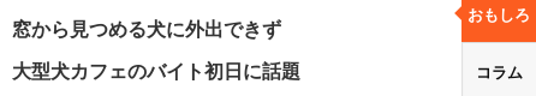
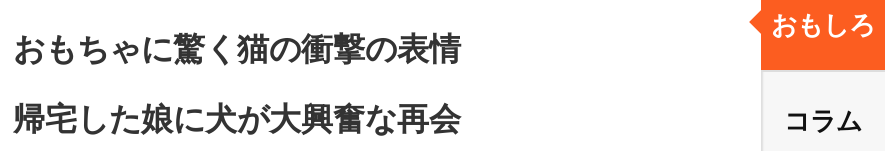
[12,16,281,40] 窓から見つめる犬に外出できず -> [13,27,461,67] おもちゃに驚く猫の衝撃の表情
[12,58,300,82] 大型犬カフェのバイト初日に話題 -> [13,97,461,137] 帰宅した娘に犬が大興奮な再会

